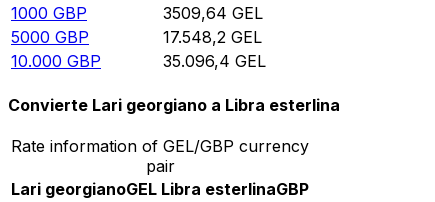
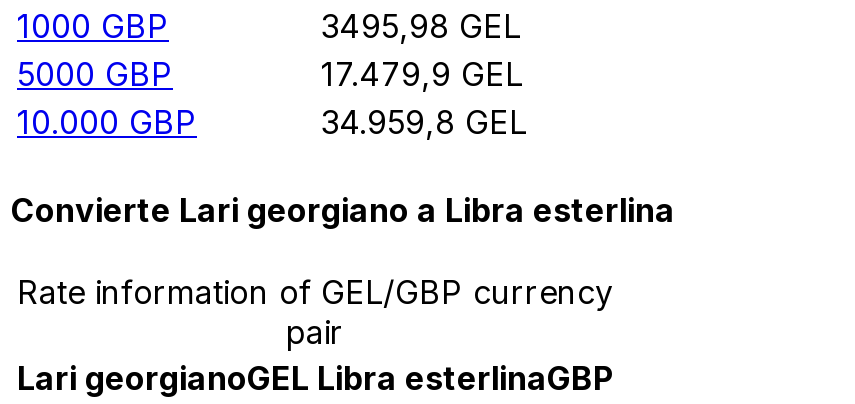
[163,3,263,23] 3509,64 GEL -> [321,6,521,46] 3495,98 GEL
[163,27,262,47] 17.548,2 GEL -> [321,54,523,94] 17.479,9 GEL
[163,51,266,71] 35.096,4 GEL -> [321,102,527,142] 34.959,8 GEL

